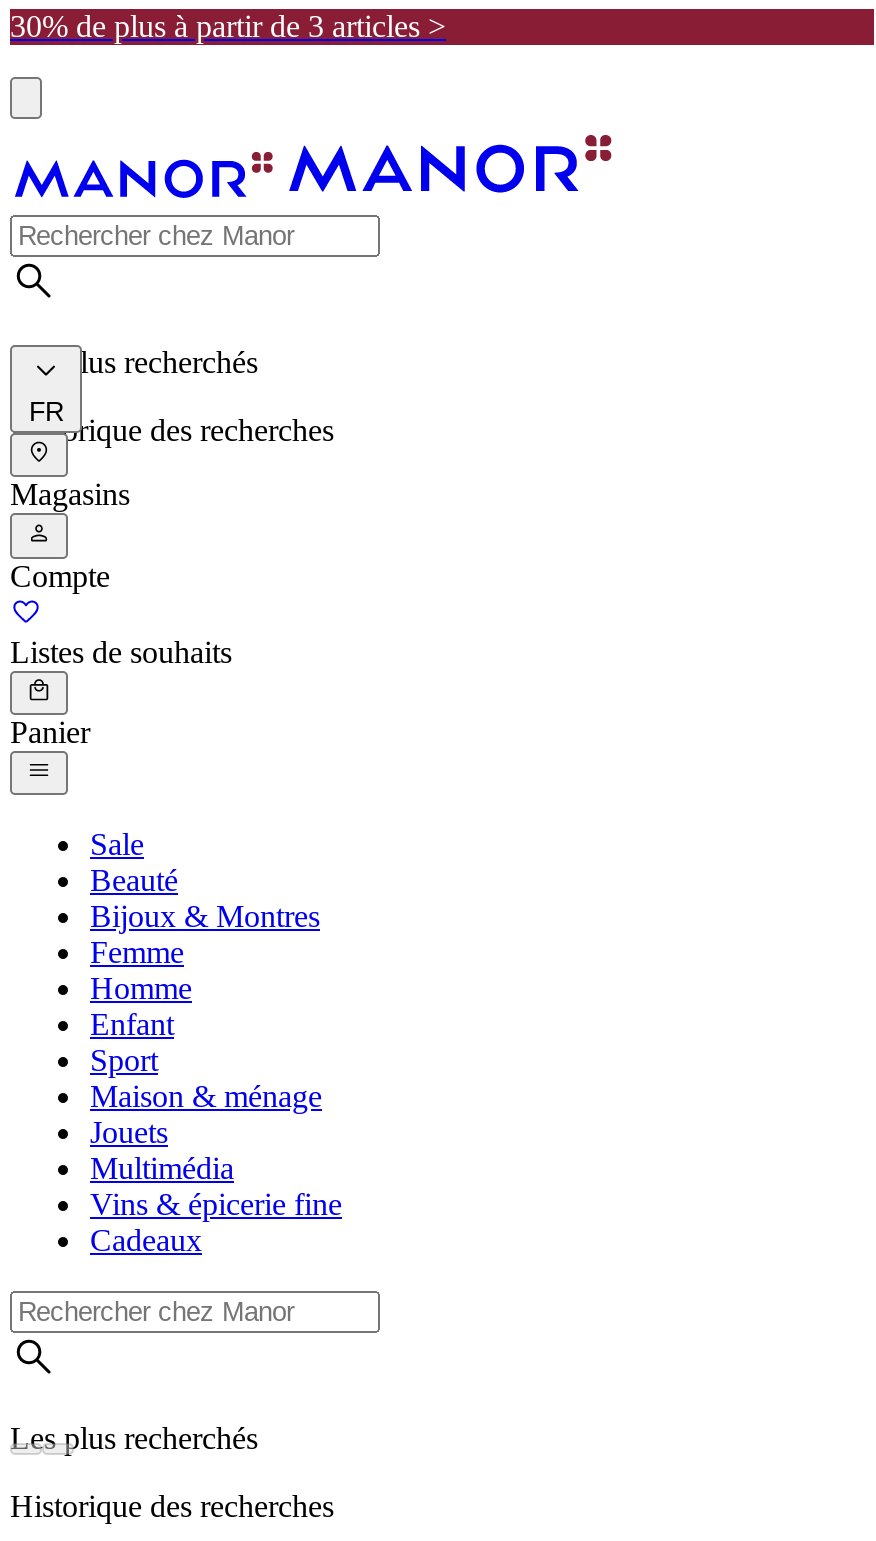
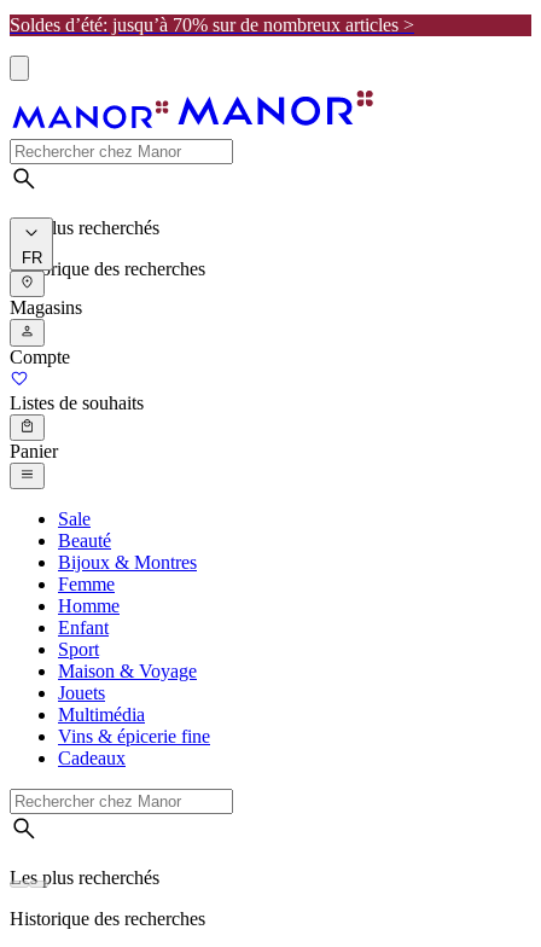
[10,9,446,43] 30% de plus à partir de 3 articles > -> [10,14,414,35] Soldes d’été: jusqu’à 70% sur de nombreux articles >
[90,1080,322,1114] Maison & ménage -> [58,661,197,682] Maison & Voyage

